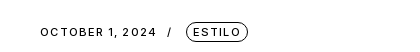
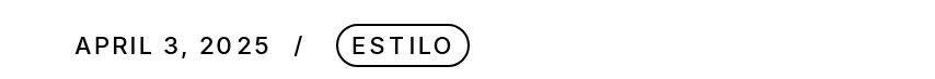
[40,25,157,39] OCTOBER 1, 2024 -> [74,31,272,61] APRIL 3, 2025

